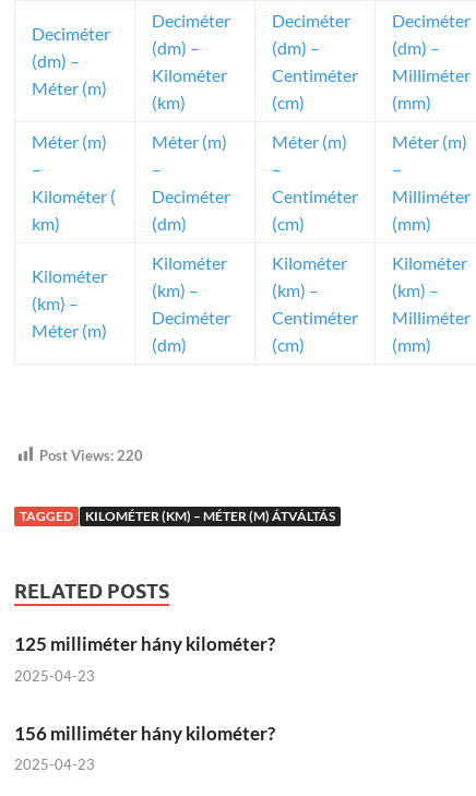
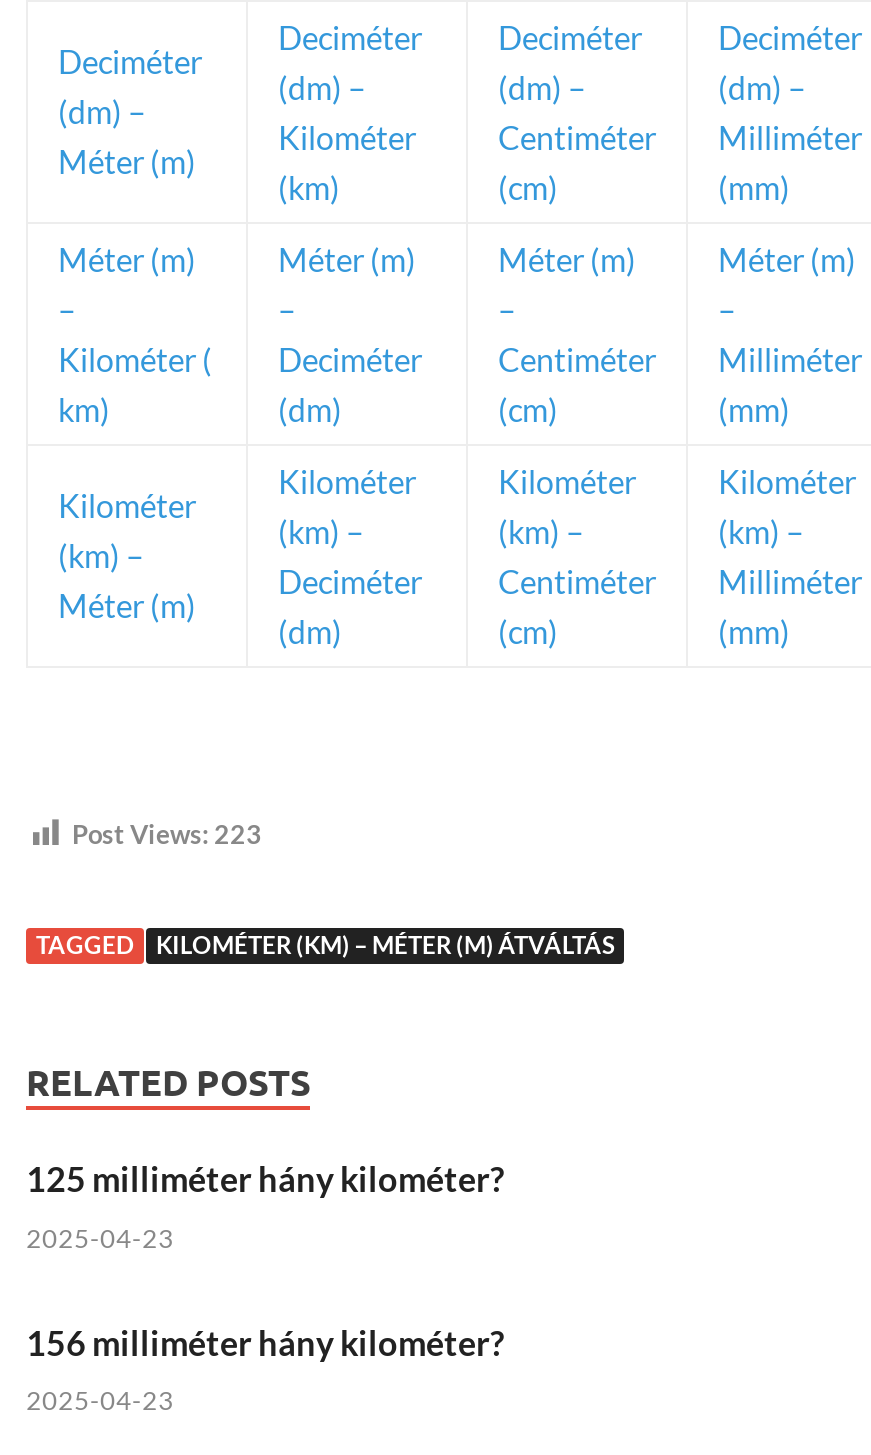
[39,446,143,464] Post Views: 220 -> [72,817,262,849] Post Views: 223

